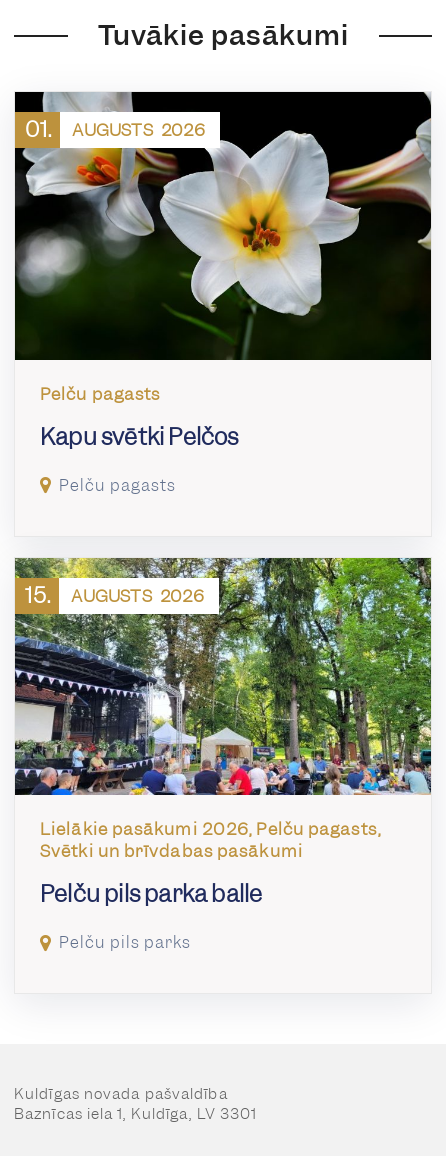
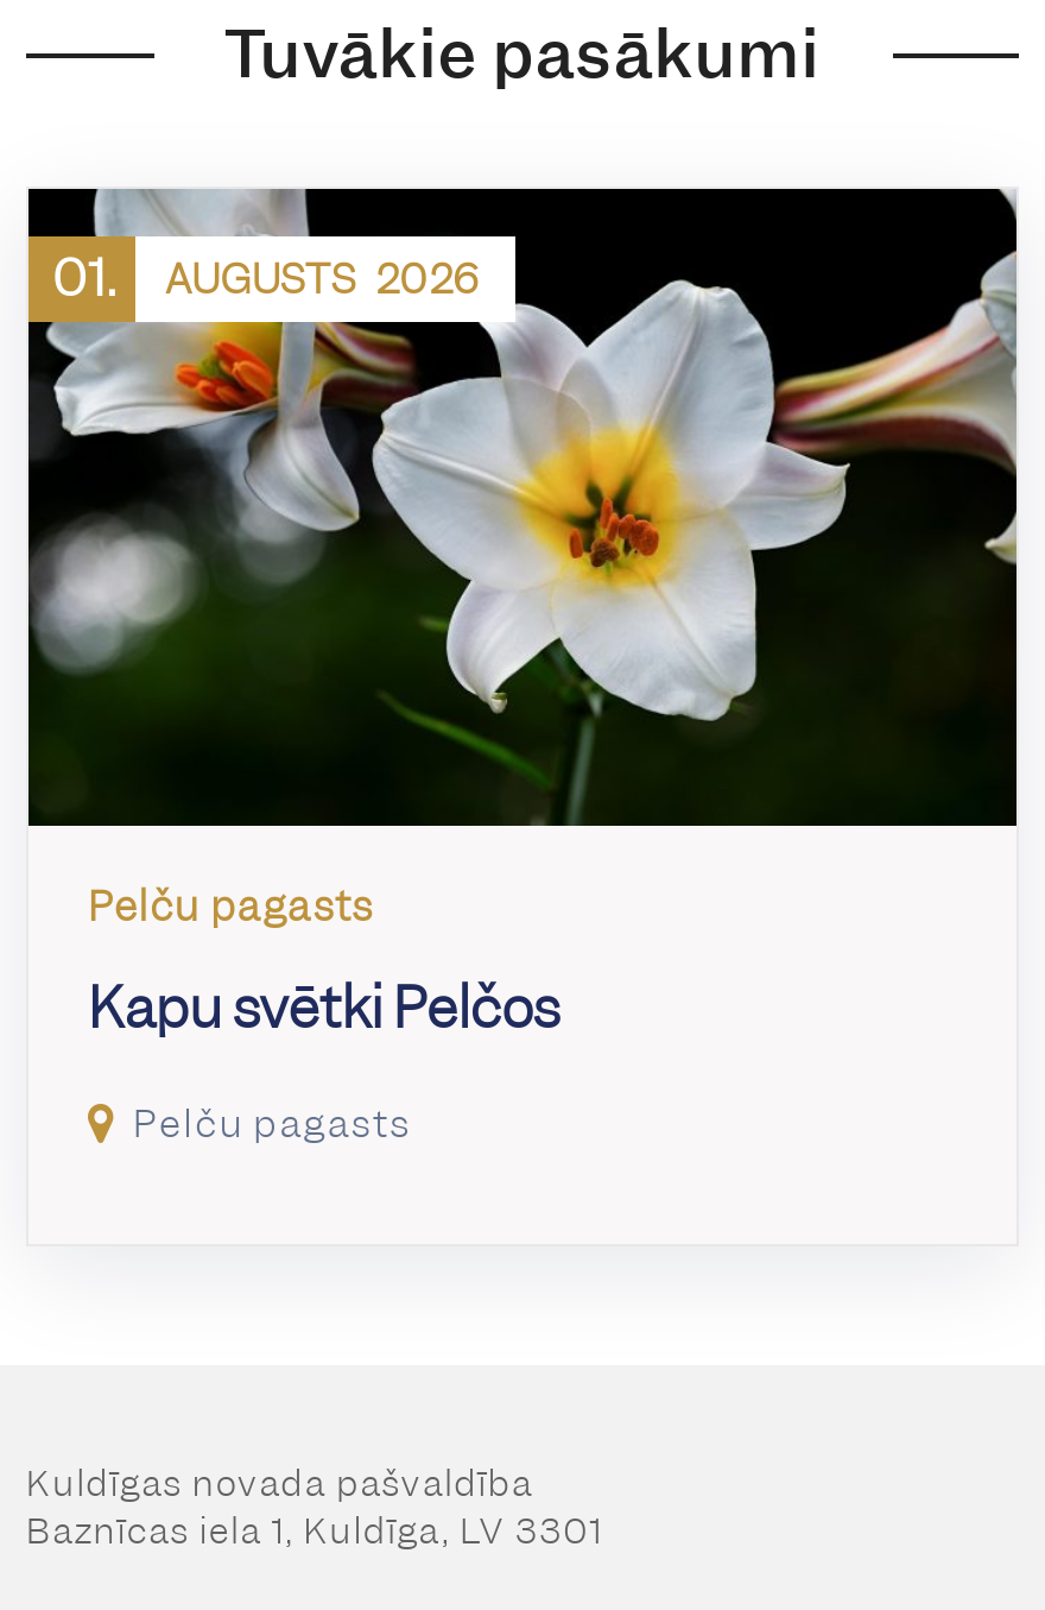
[14,557,432,796] [image] | 15. | AUGUSTS 2026 -> none
[40,818,381,953] Lielākie pasākumi 2026, Pelču pagasts, | Svētki un brīvdabas pasākumi | Pelču pils parka balle | Pelču pils parks -> none

